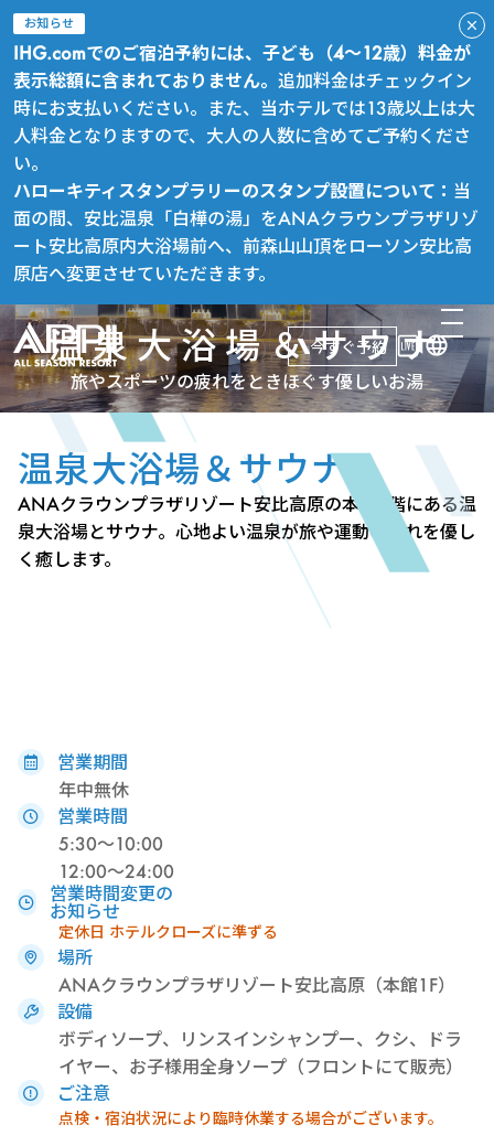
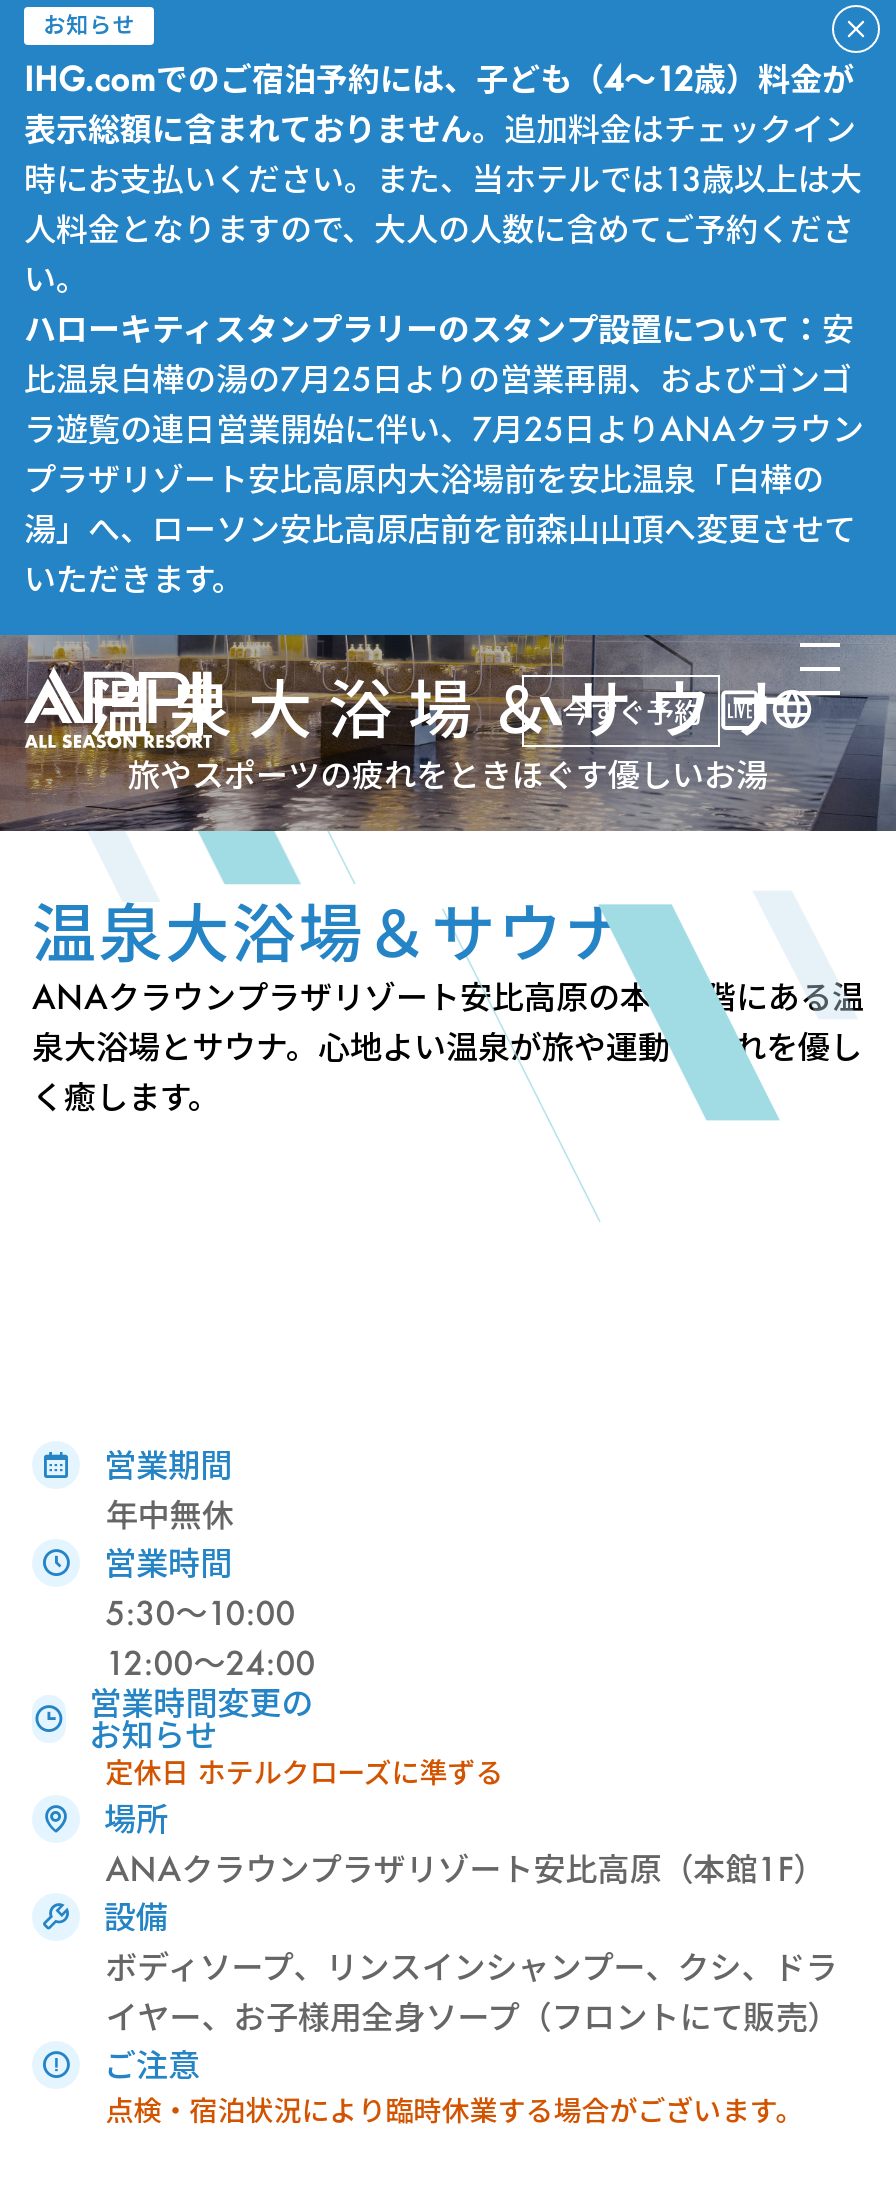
[13,179,479,285] ハローキティスタンプラリーのスタンプ設置について：当 | 面の間、安比温泉「白樺の湯」をANAクラウンプラザリゾ | ート安比高原内大浴場前へ、前森山山頂をローソン安比高 | 原店へ変更させていただきます。 -> [24,308,864,600] ハローキティスタンプラリーのスタンプ設置について：安 | 比温泉白樺の湯の7月25日よりの営業再開、およびゴンゴ | ラ遊覧の連日営業開始に伴い、7月25日よりANAクラウン | プラザリゾート安比高原内大浴場前を安比温泉「白樺の | 湯」へ、ローソン安比高原店前を前森山山頂へ変更させて | いただきます。

